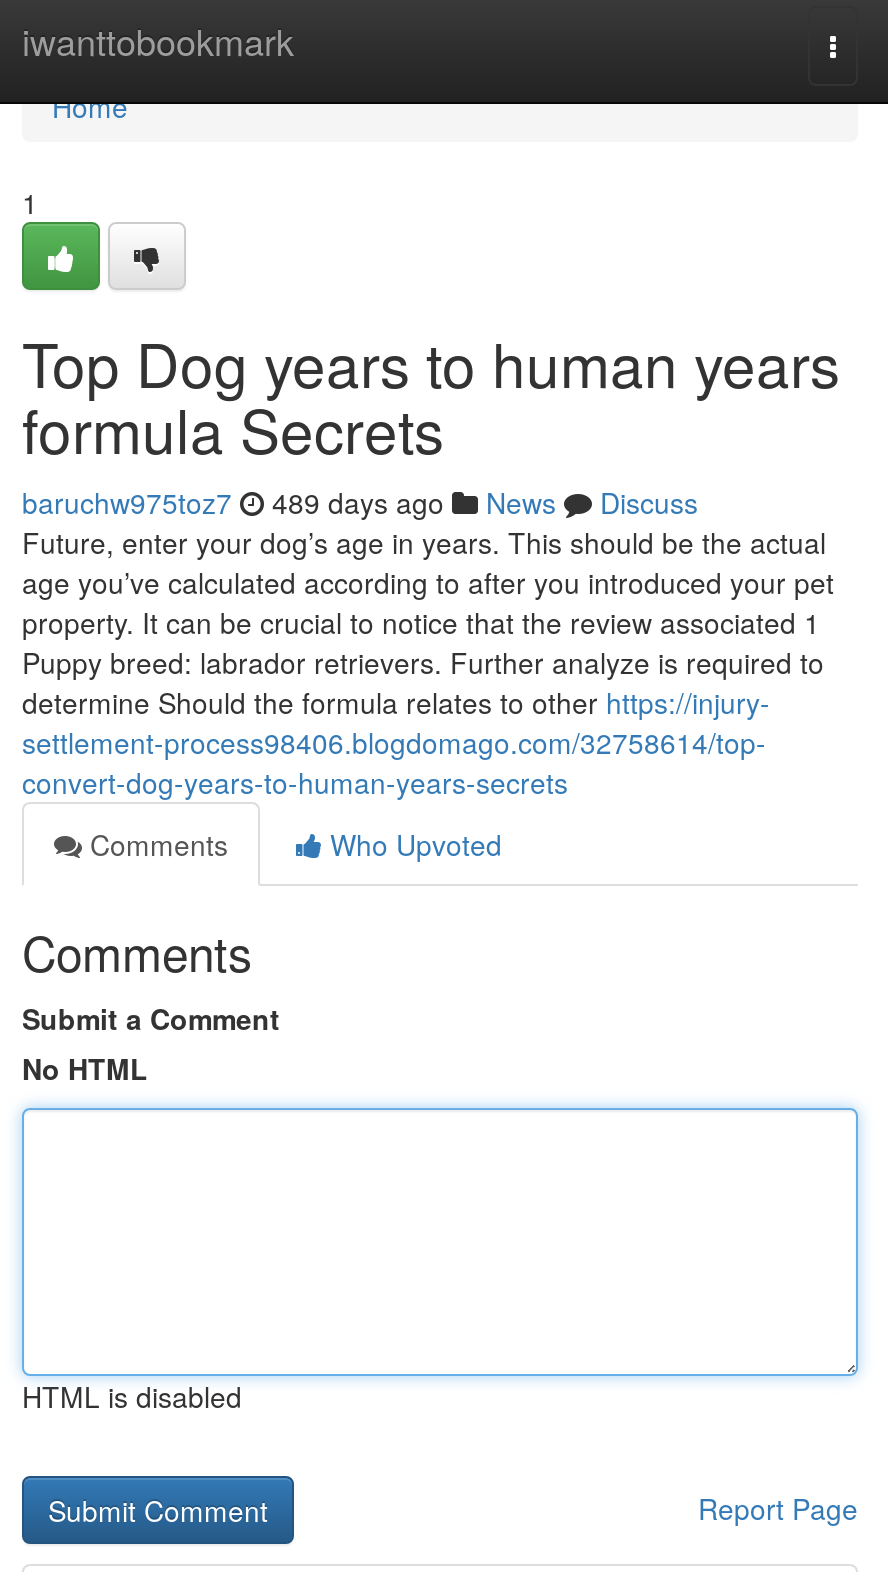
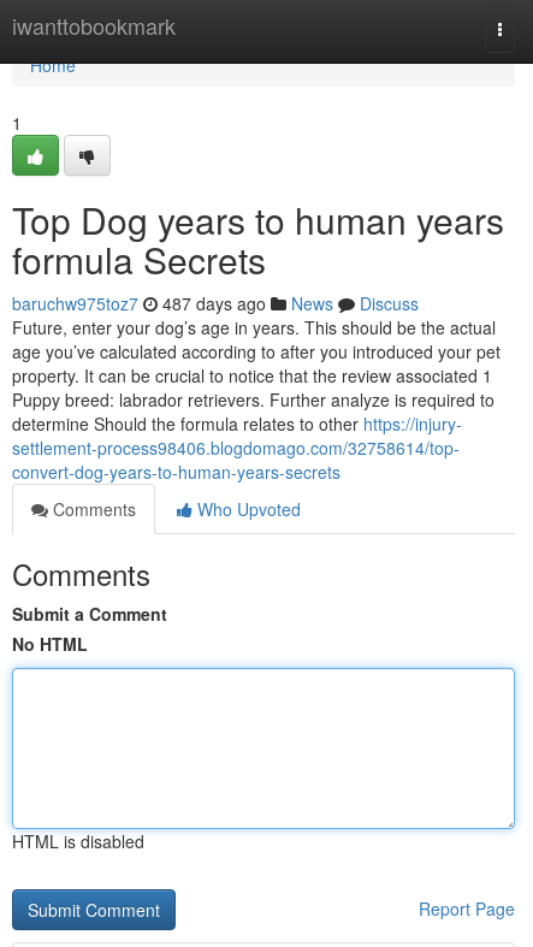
[22,482,698,522] baruchw975toz7 489 days ago News Discuss -> [12,291,419,315] baruchw975toz7 487 days ago News Discuss

